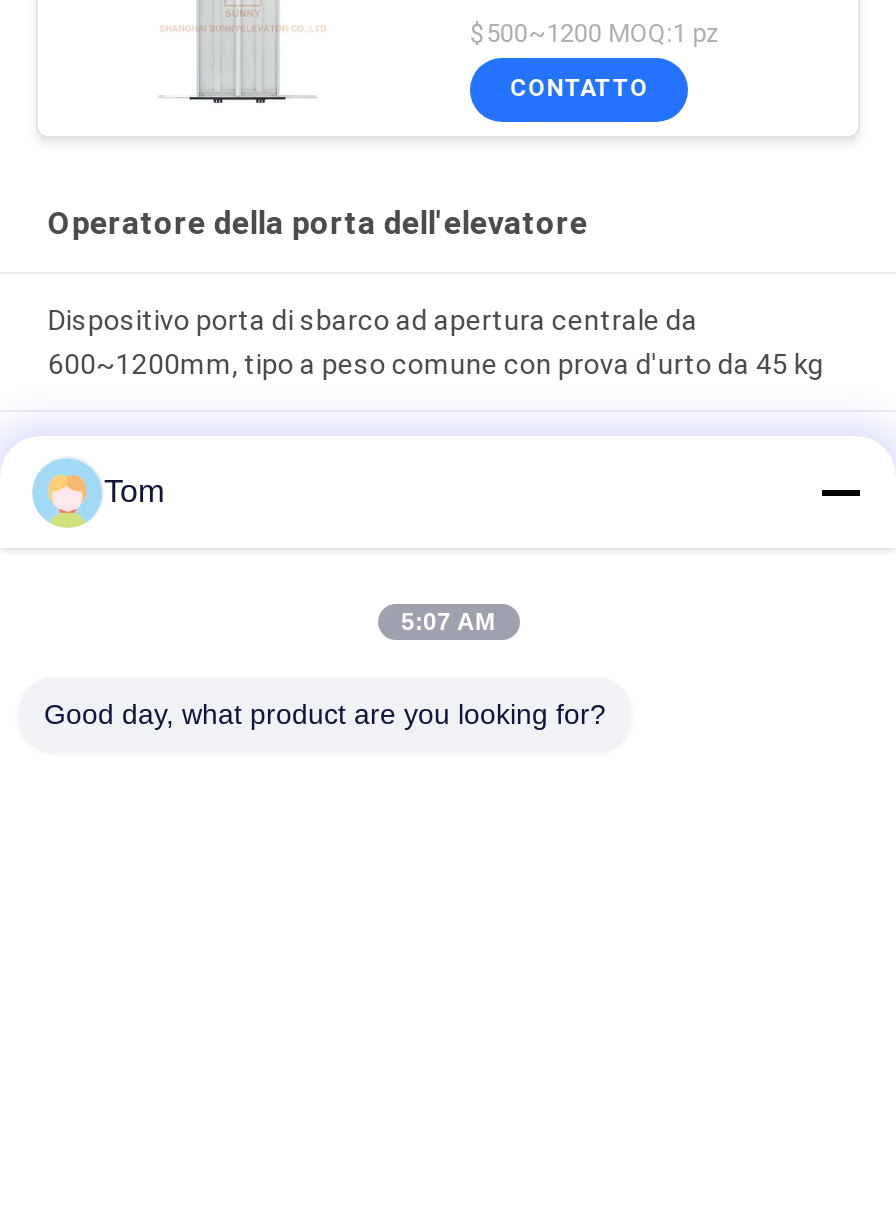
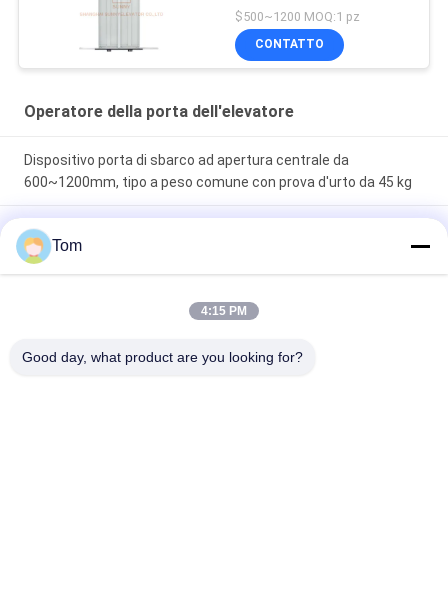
[401,608,495,636] 5:07 AM -> [201,304,247,318] 4:15 PM

